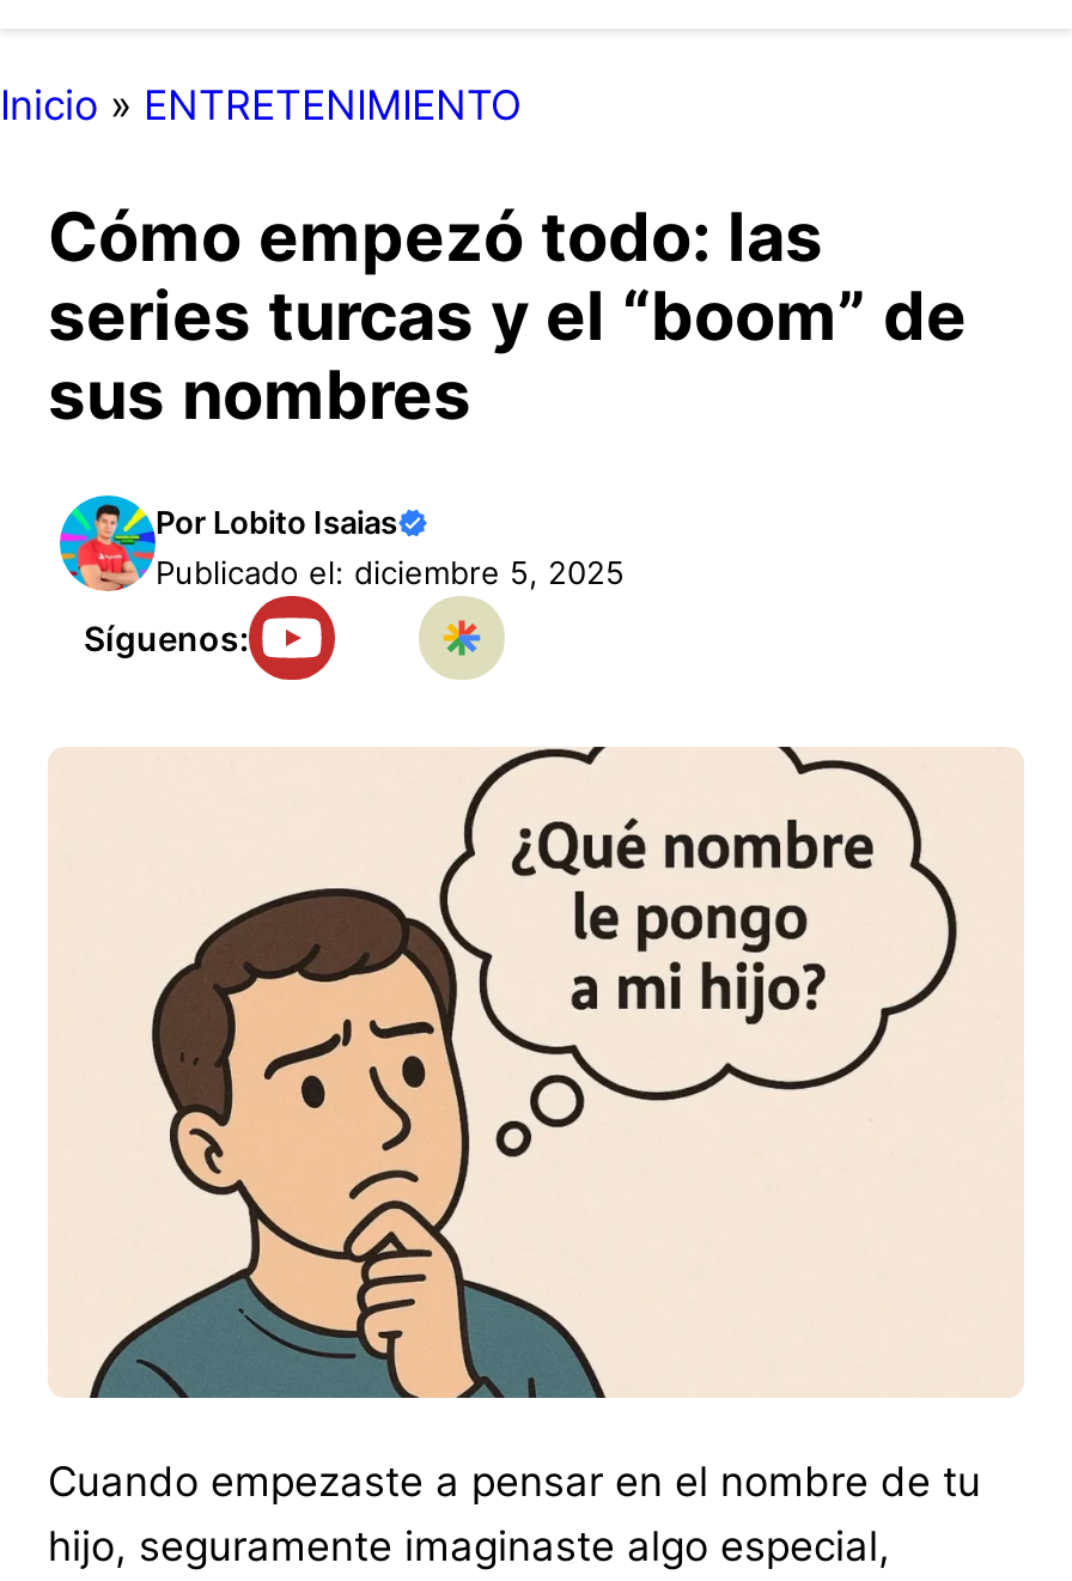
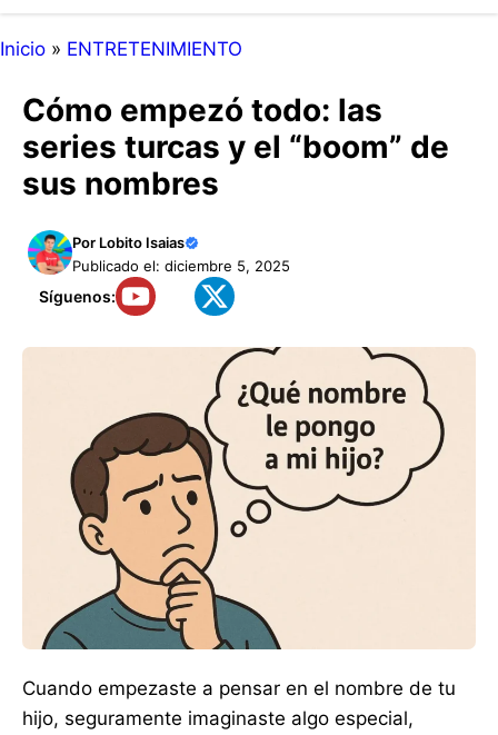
[419,596,505,680] [image] -> [193,277,236,317] [image]

